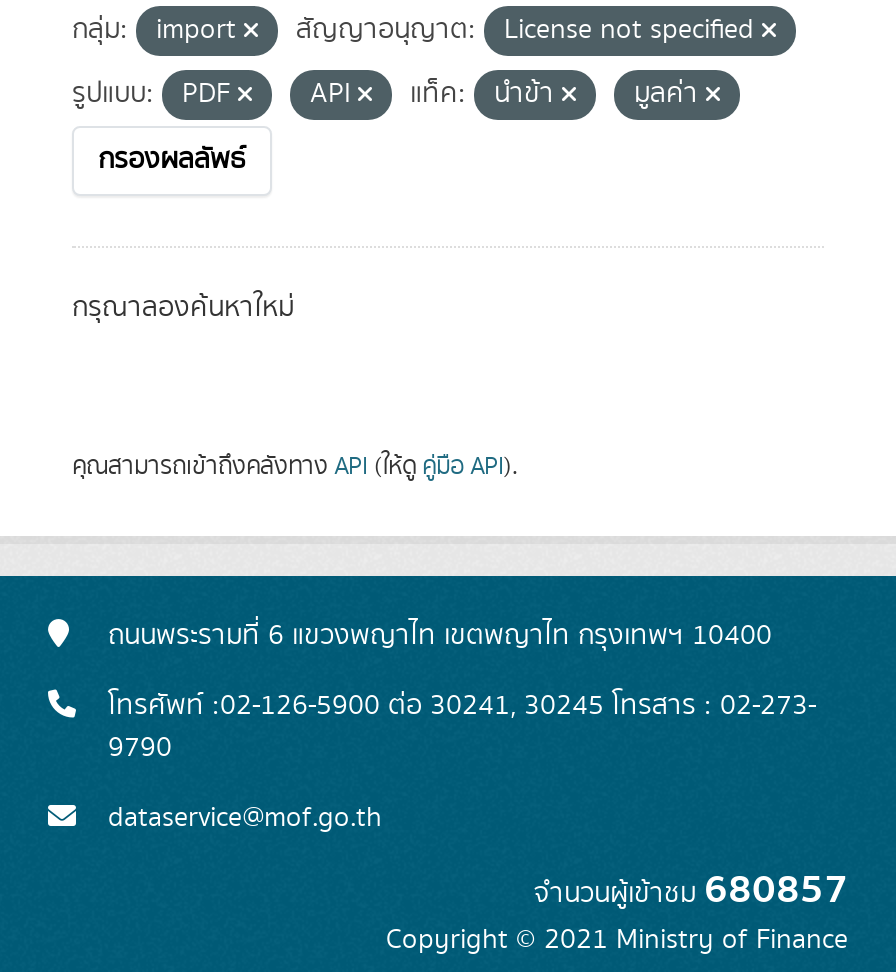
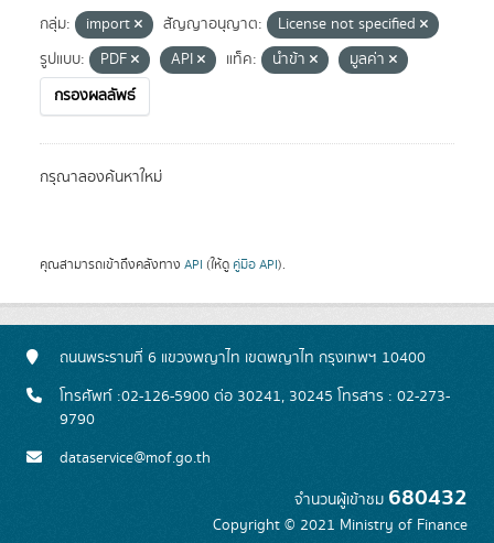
[534,858,848,922] จำนวนผู้เข้าชม680857 -> [294,480,468,515] จำนวนผู้เข้าชม680432

